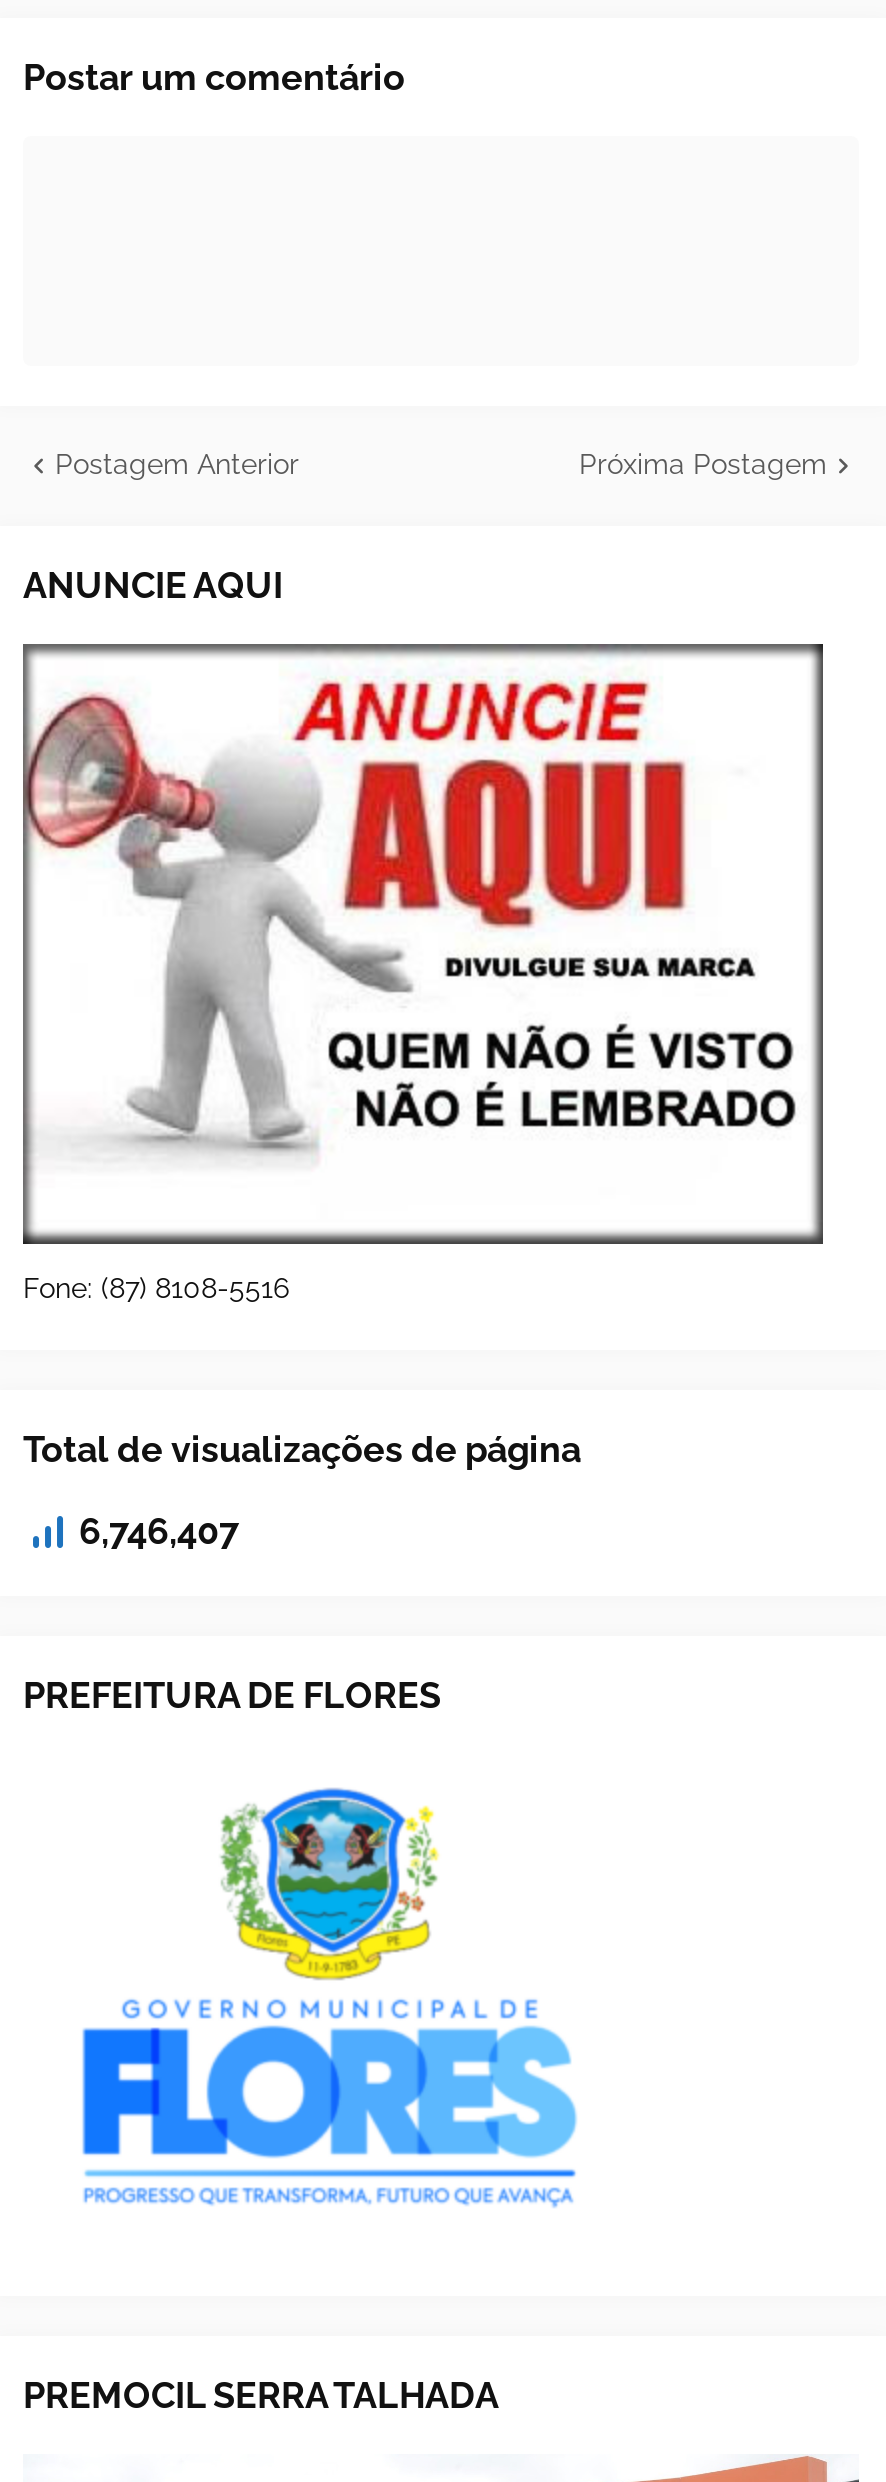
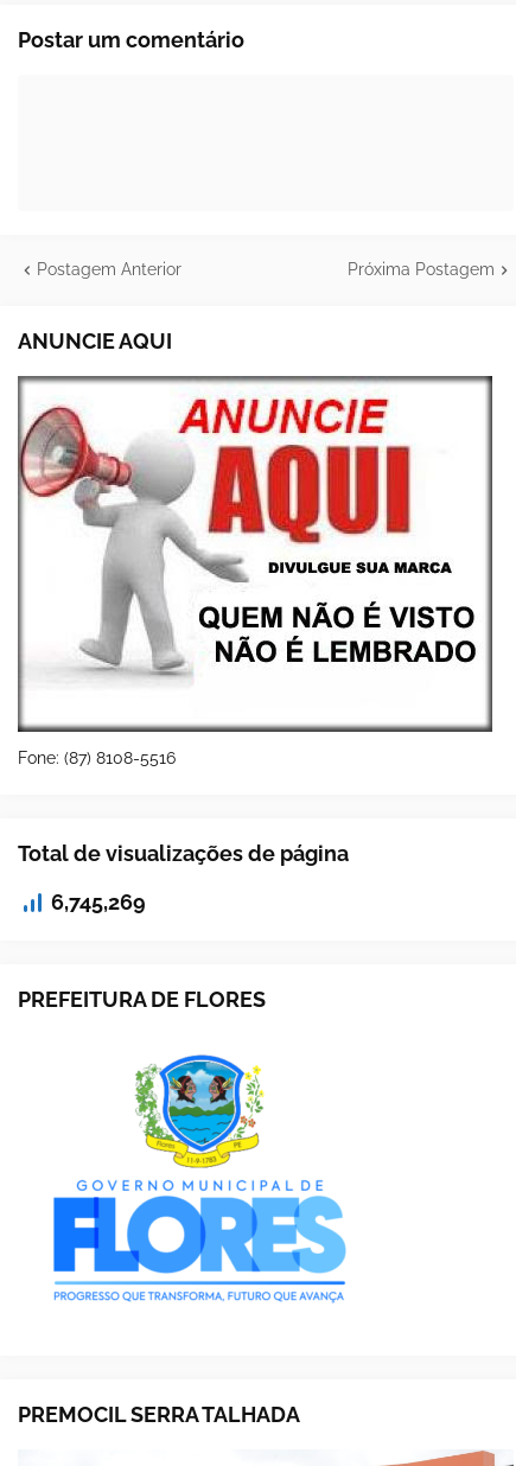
[79,1511,239,1553] 6,746,407 -> [51,890,146,915] 6,745,269

